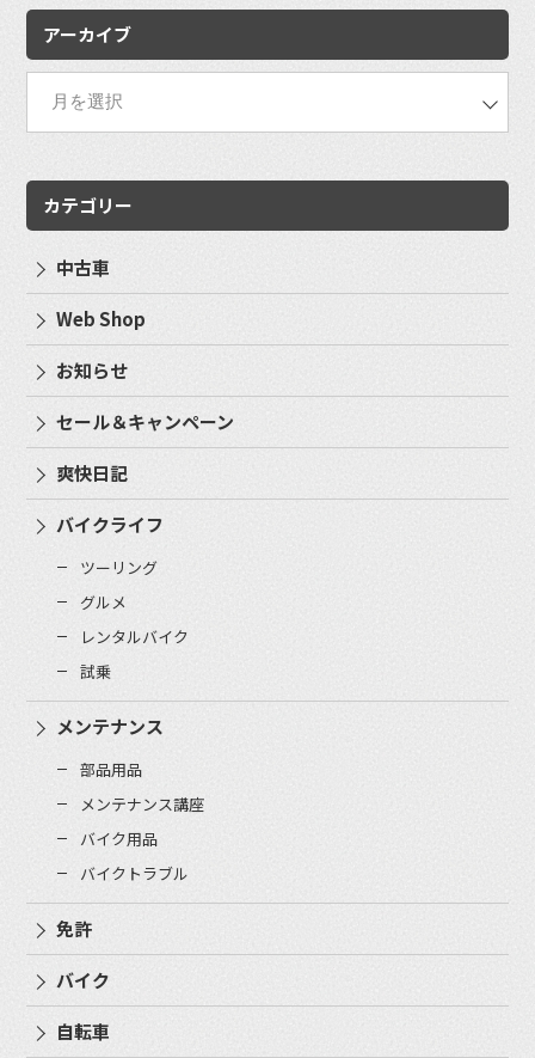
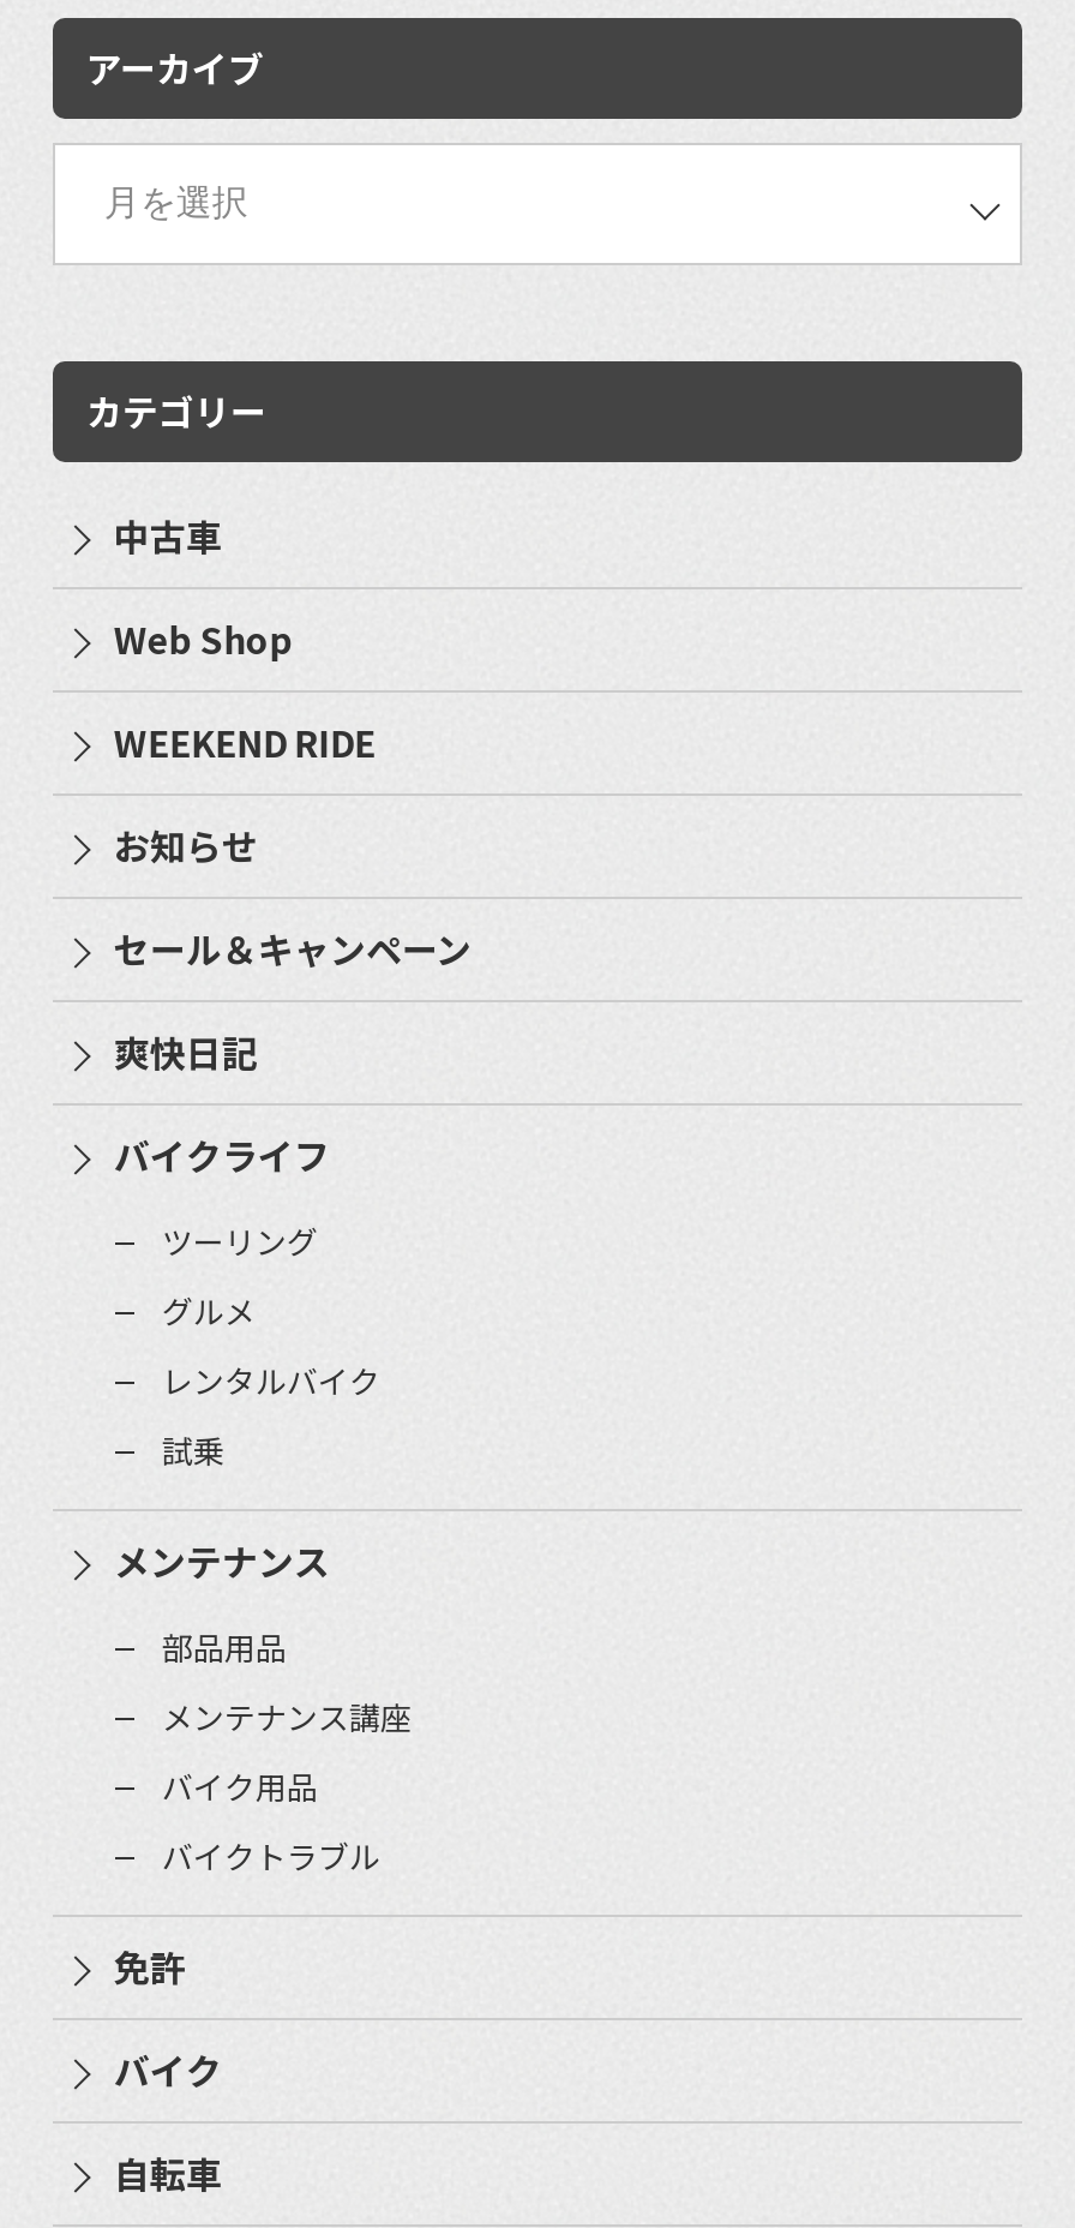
none -> [114,717,375,768] WEEKEND RIDE

